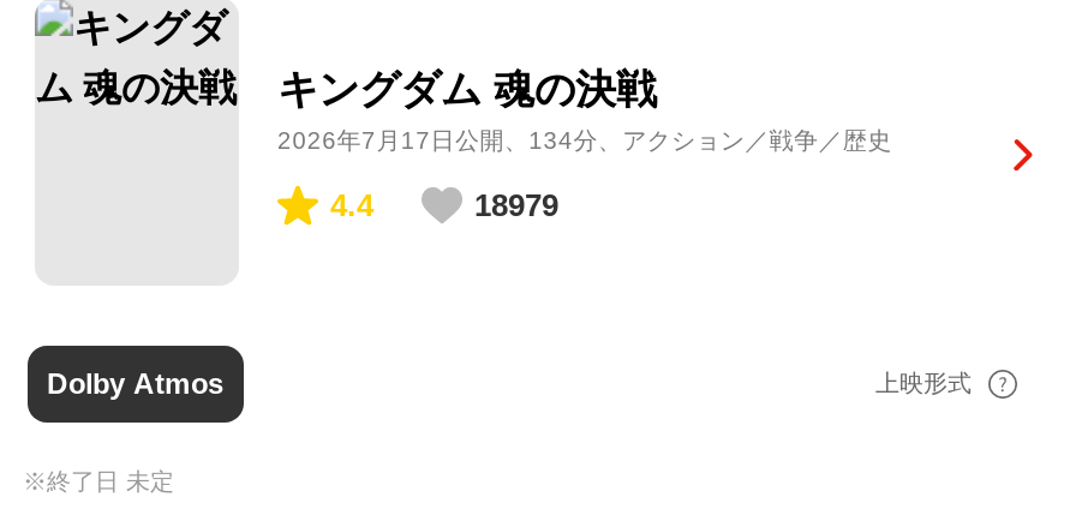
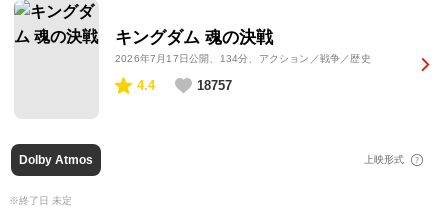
[474,188,558,224] 18979 -> [197,78,232,93] 18757

